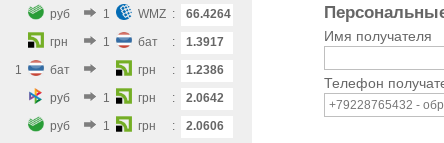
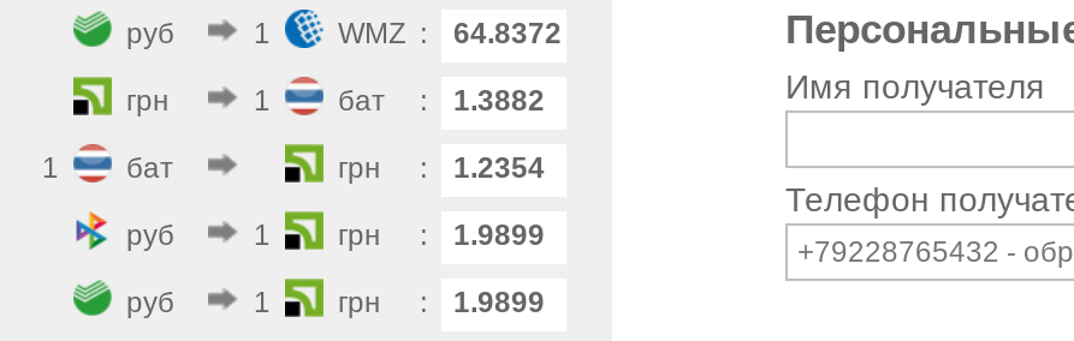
[103,7,231,21] 1 WMZ : 66.4264 -> [254,17,562,50] 1 WMZ : 64.8372
[186,35,224,49] 1.3917 -> [453,84,545,118] 1.3882
[186,63,224,77] 1.2386 -> [453,151,545,185] 1.2354
[186,91,224,105] 2.0642 -> [453,219,545,252] 1.9899
[186,119,224,133] 2.0606 -> [453,286,545,319] 1.9899

